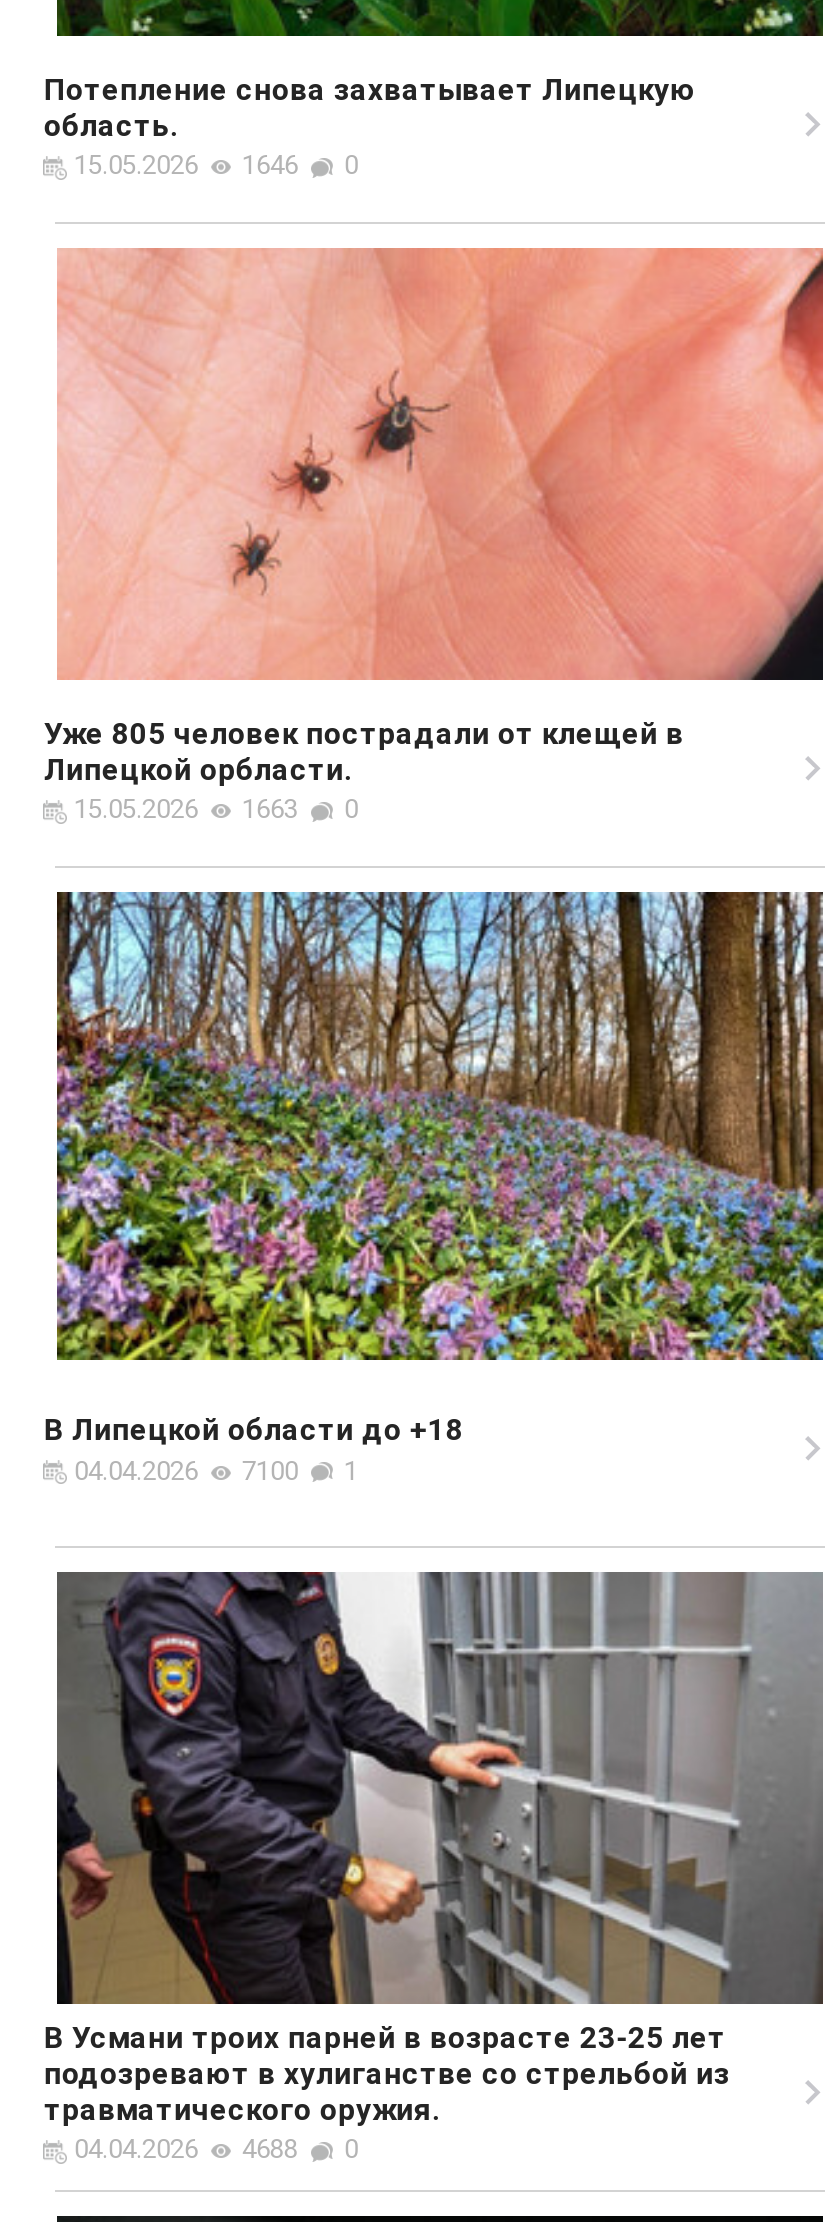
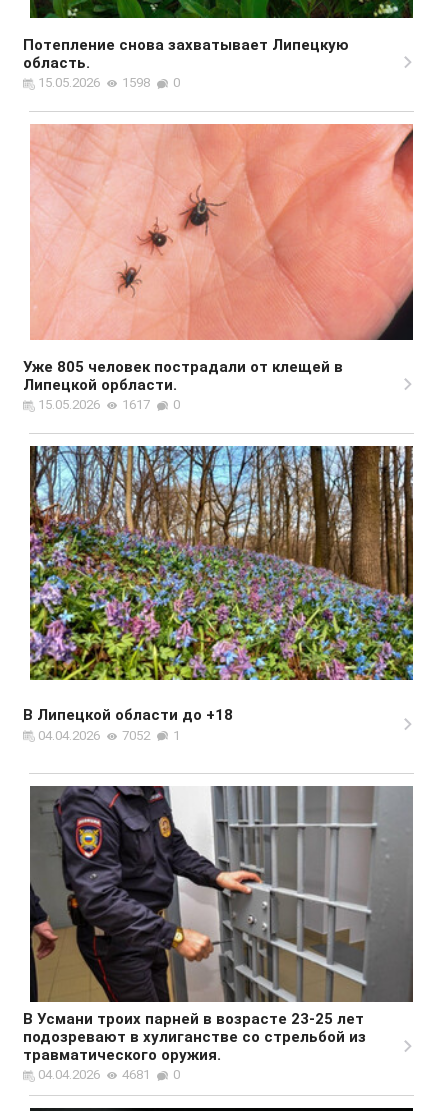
[74,151,358,181] 15.05.2026 1646 0 -> [38,75,180,90] 15.05.2026 1598 0
[74,794,358,824] 15.05.2026 1663 0 -> [38,397,180,412] 15.05.2026 1617 0
[74,1455,358,1485] 04.04.2026 7100 1 -> [38,728,180,743] 04.04.2026 7052 1
[74,2135,358,2165] 04.04.2026 4688 0 -> [38,1067,180,1082] 04.04.2026 4681 0

